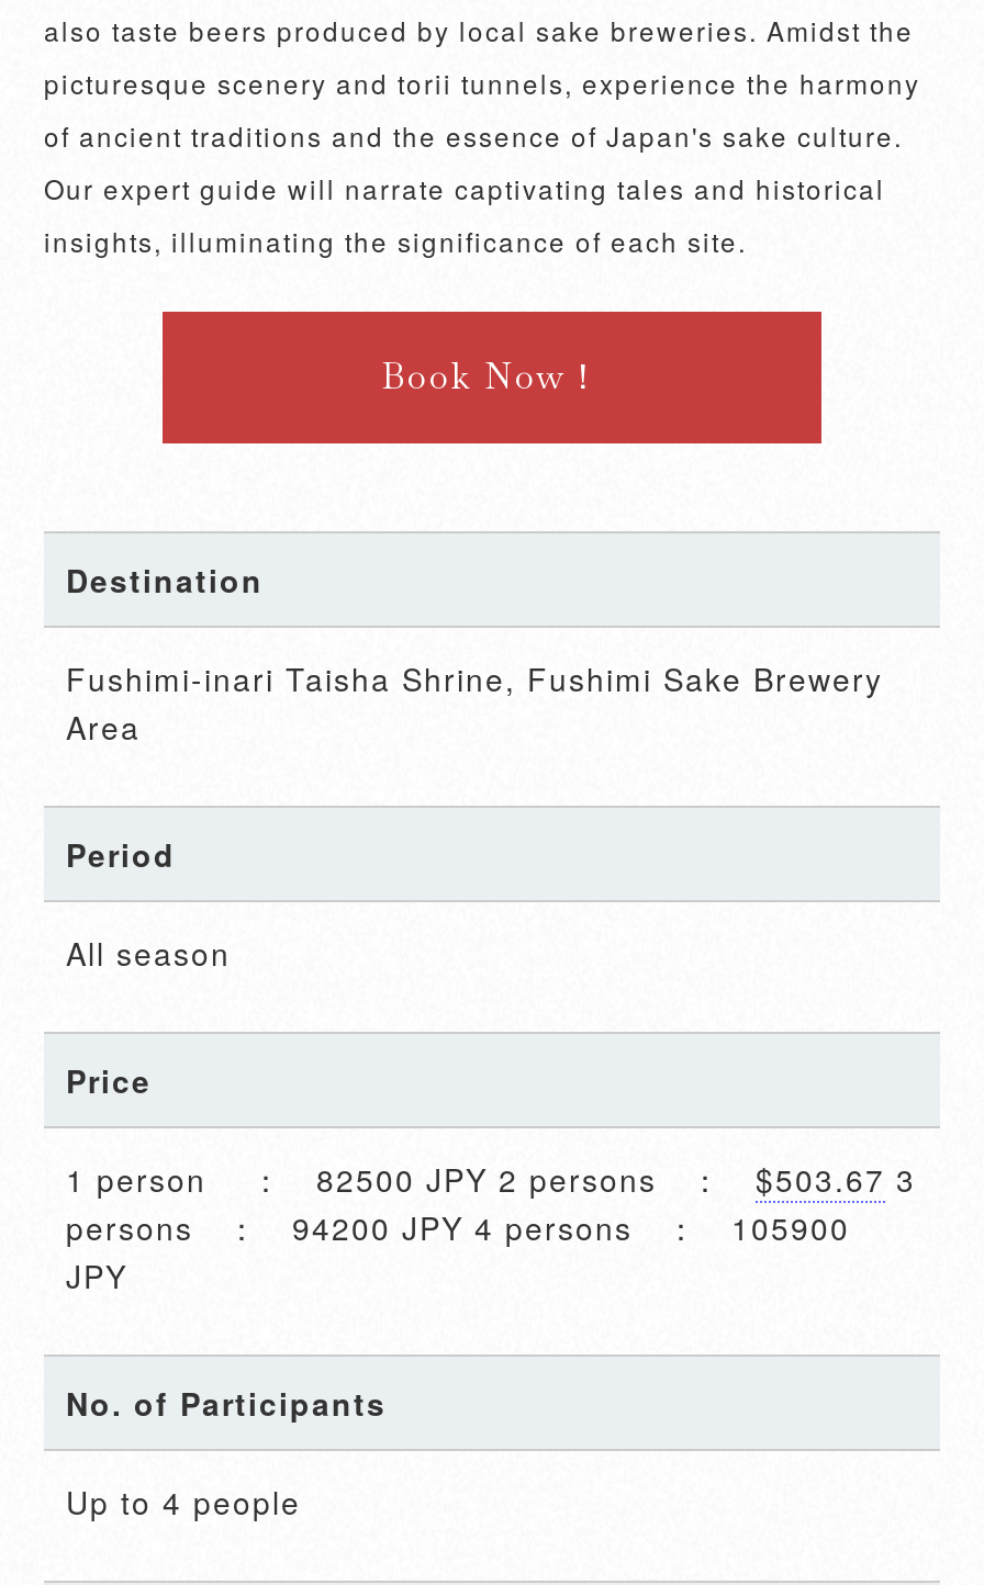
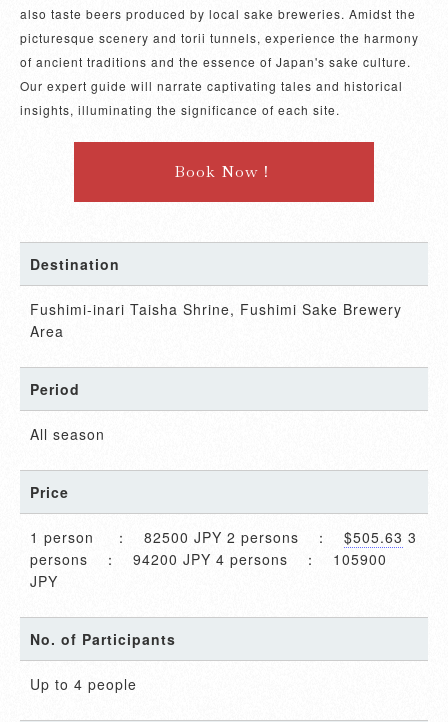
[66,1156,916,1200] 1 person ： 82500 JPY 2 persons ：$503.67 3 -> [30,527,417,547] 1 person ： 82500 JPY 2 persons ：$505.63 3

